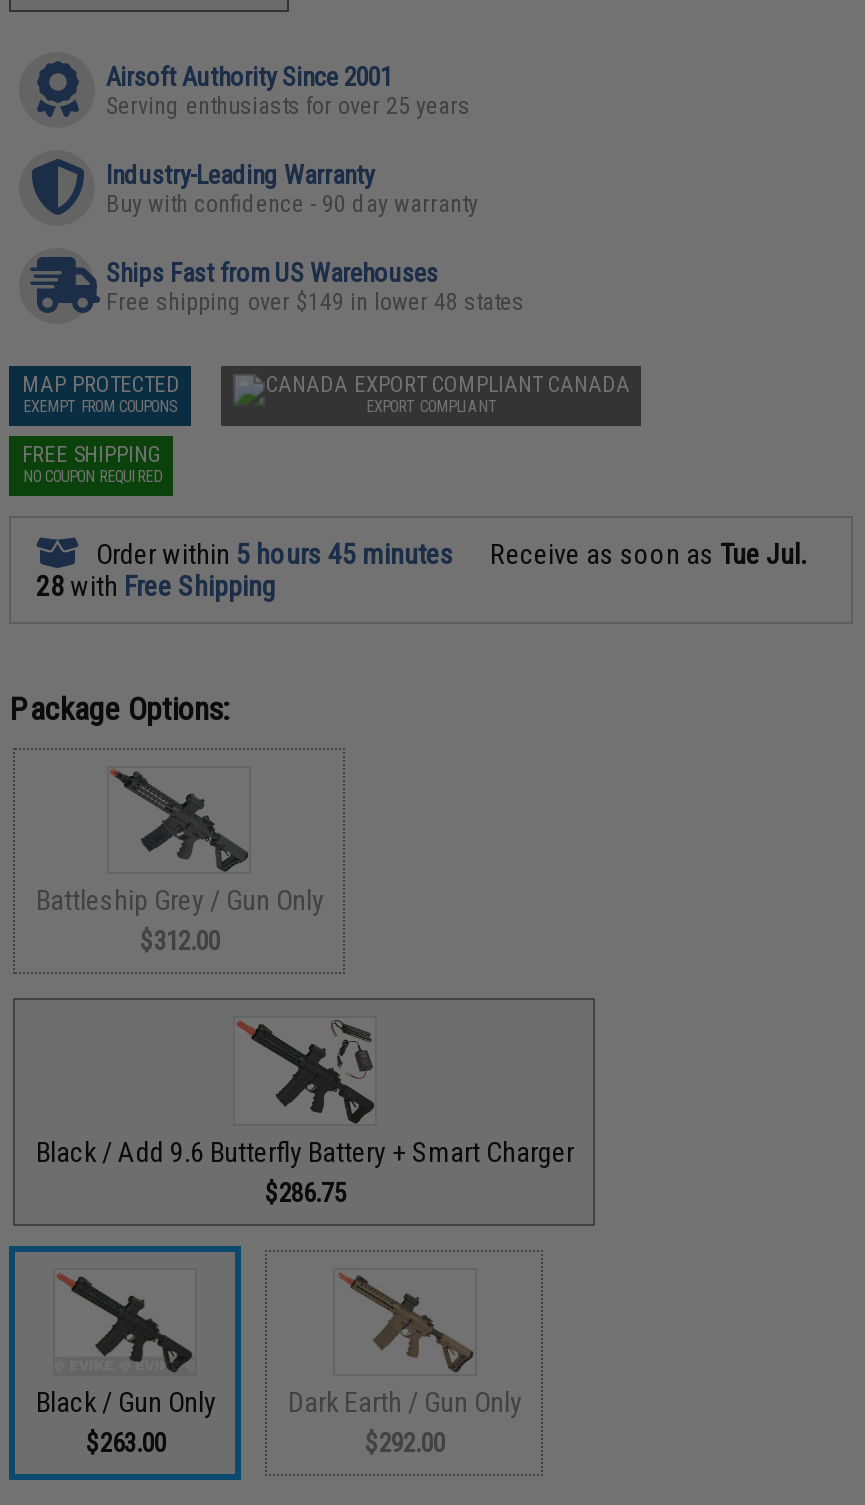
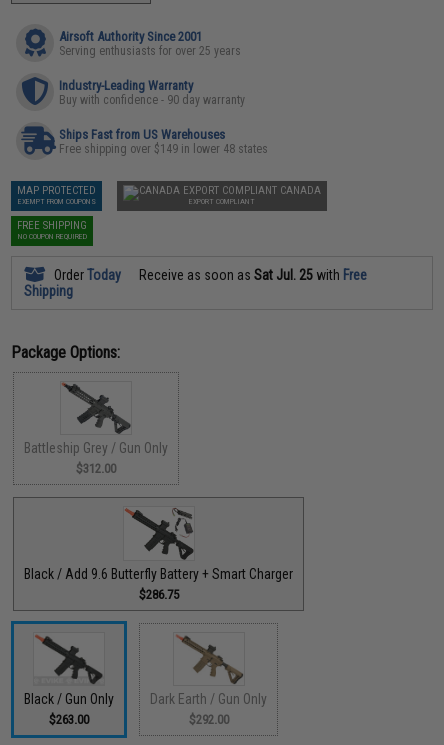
[36,538,806,602] Order within 5 hours 45 minutes | Receive as soon as Tue Jul. | 28 with Free Shipping -> [24,267,367,299] Order Today | Receive as soon as Sat Jul. 25 with Free | Shipping

